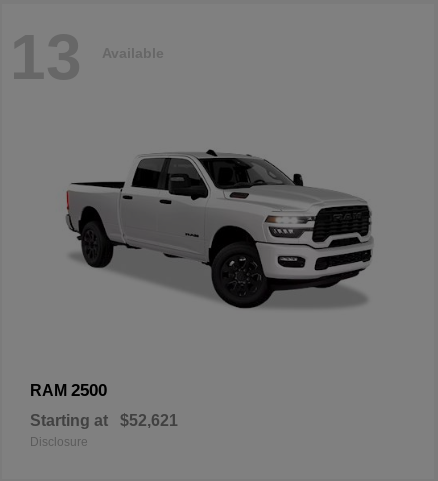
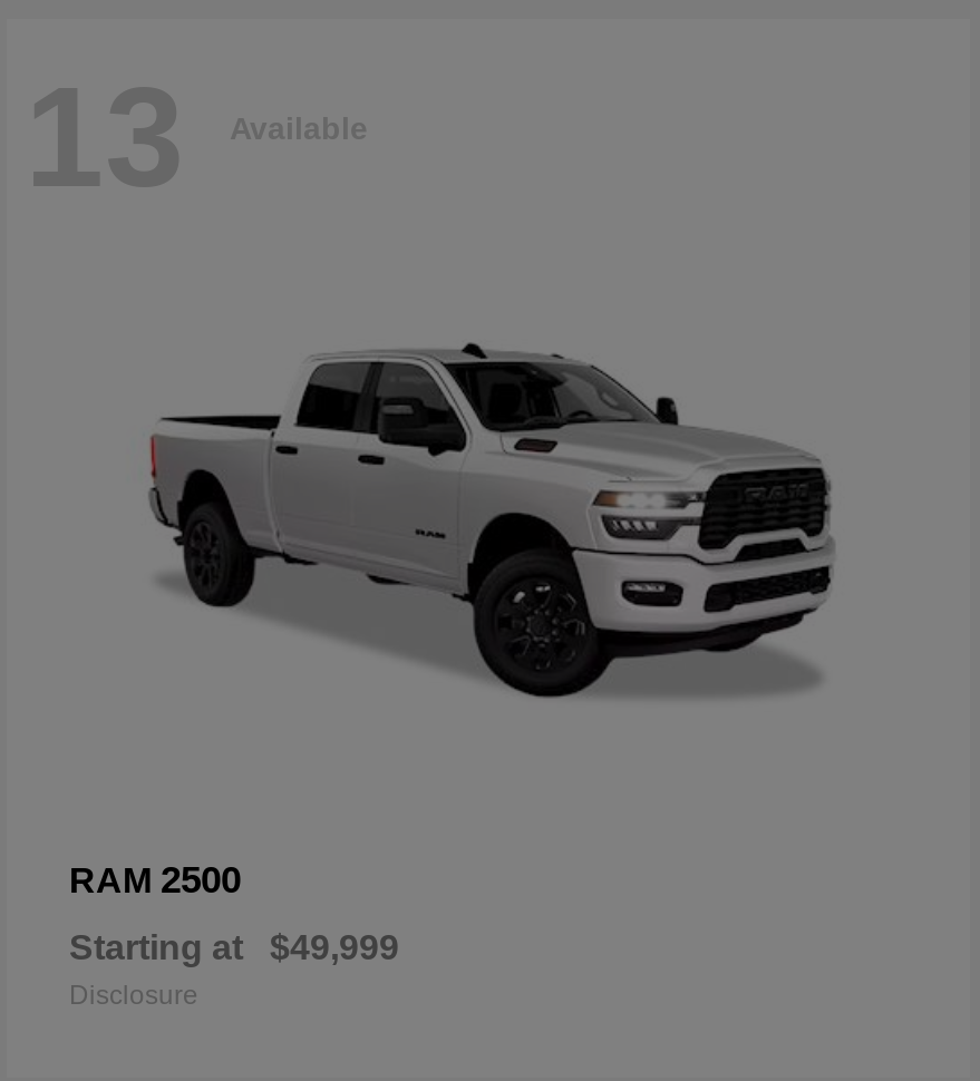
[30,412,178,429] Starting at $52,621 -> [69,929,399,966] Starting at $49,999

